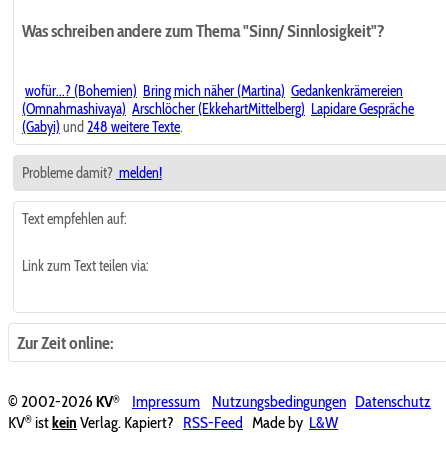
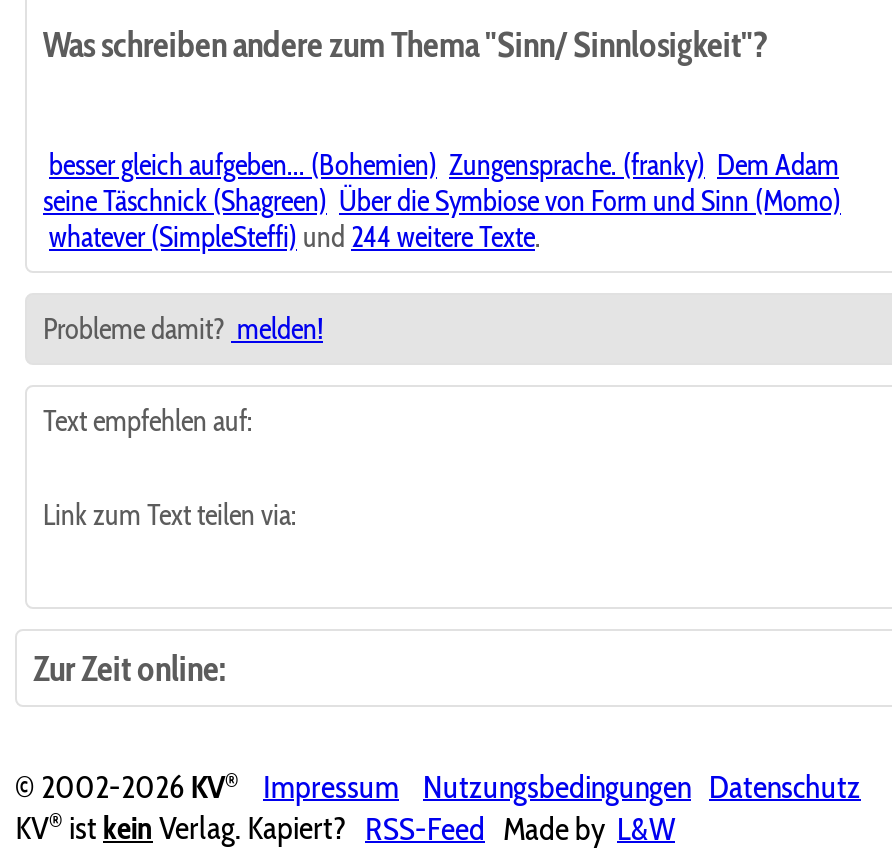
[22,82,414,136] wofür...? (Bohemien) Bring mich näher (Martina) Gedankenkrämereien | (Omnahmashivaya) Arschlöcher (EkkehartMittelberg) Lapidare Gespräche | (Gabyi) und 248 weitere Texte. -> [43,148,841,256] besser gleich aufgeben... (Bohemien) Zungensprache. (franky) Dem Adam | seine Täschnick (Shagreen) Über die Symbiose von Form und Sinn (Momo) | whatever (SimpleSteffi) und 244 weitere Texte.

